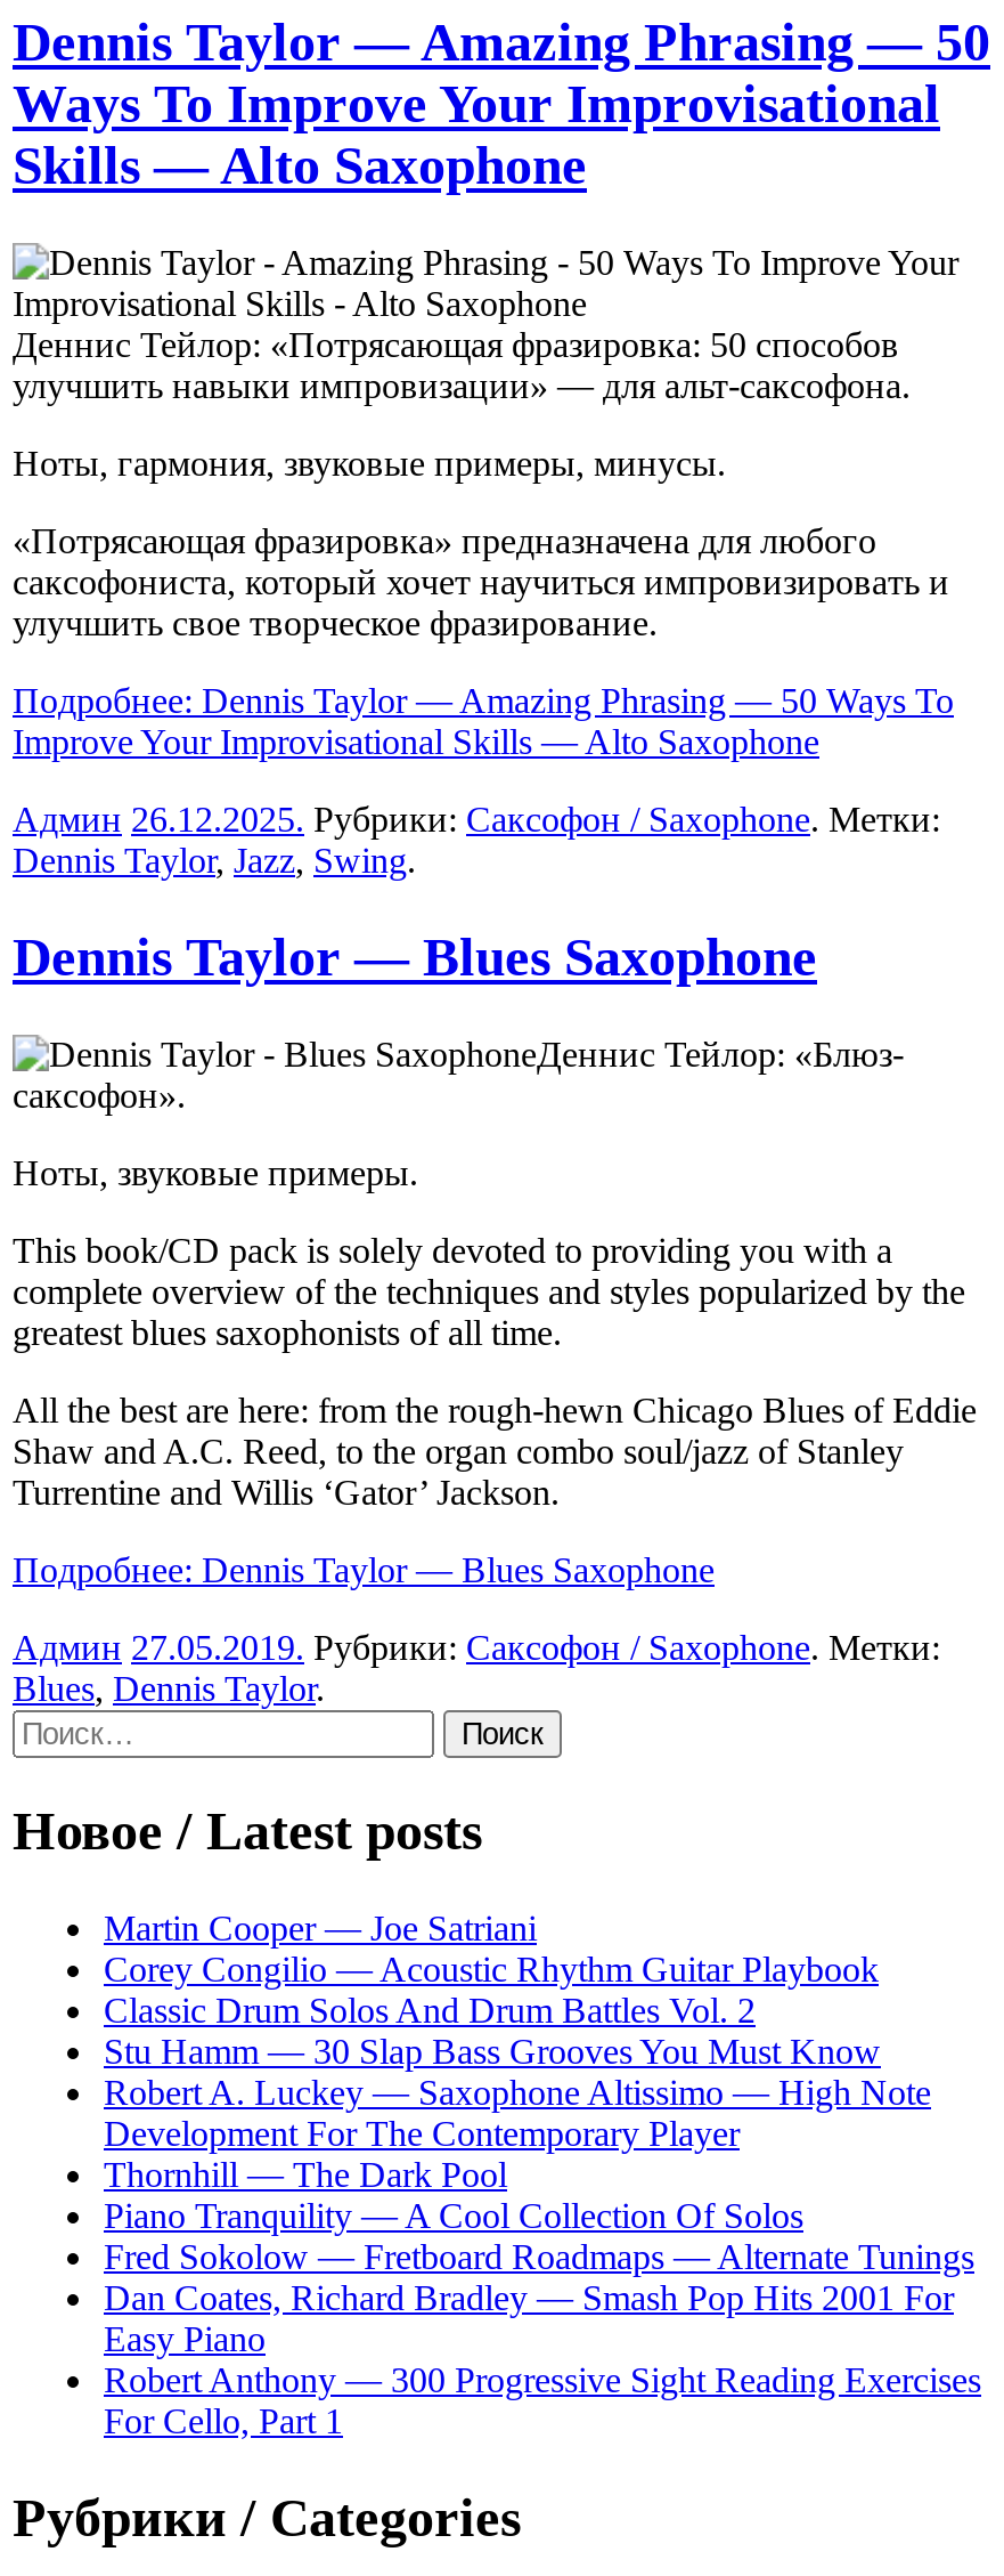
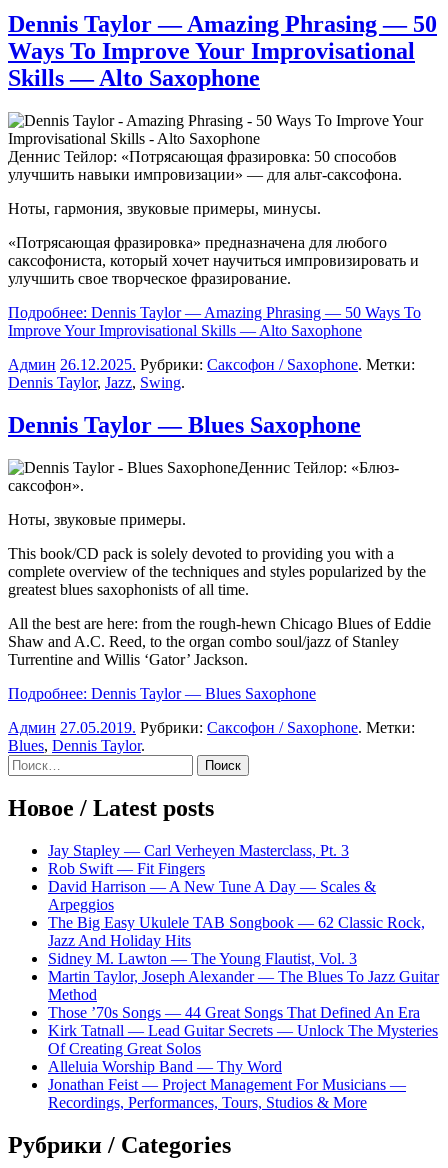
[104,1909,981,2441] Martin Cooper — Joe Satriani | Corey Congilio — Acoustic Rhythm Guitar Playbook | Classic Drum Solos And Drum Battles Vol. 2 | Stu Hamm — 30 Slap Bass Grooves You Must Know | Robert A. Luckey — Saxophone Altissimo — High Note | Development For The Contemporary Player | Thornhill — The Dark Pool | Piano Tranquility — A Cool Collection Of Solos | Fred Sokolow — Fretboard Roadmaps — Alternate Tunings | Dan Coates, Richard Bradley — Smash Pop Hits 2001 For | Easy Piano | Robert Anthony — 300 Progressive Sight Reading Exercises | For Cello, Part 1 -> [48,842,439,1111] Jay Stapley — Carl Verheyen Masterclass, Pt. 3 | Rob Swift — Fit Fingers | David Harrison — A New Tune A Day — Scales & | Arpeggios | The Big Easy Ukulele TAB Songbook — 62 Classic Rock, | Jazz And Holiday Hits | Sidney M. Lawton — The Young Flautist, Vol. 3 | Martin Taylor, Joseph Alexander — The Blues To Jazz Guitar | Method | Those ’70s Songs — 44 Great Songs That Defined An Era | Kirk Tatnall — Lead Guitar Secrets — Unlock The Mysteries | Of Creating Great Solos | Alleluia Worship Band — Thy Word | Jonathan Feist — Project Management For Musicians — | Recordings, Performances, Tours, Studios & More

